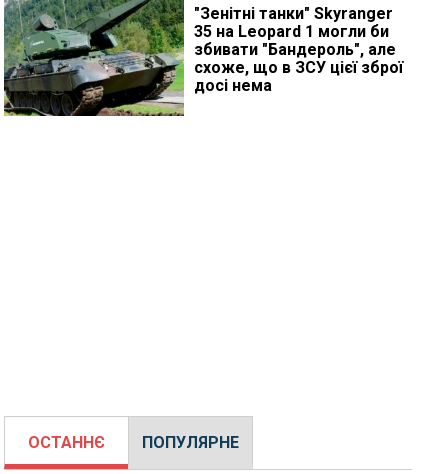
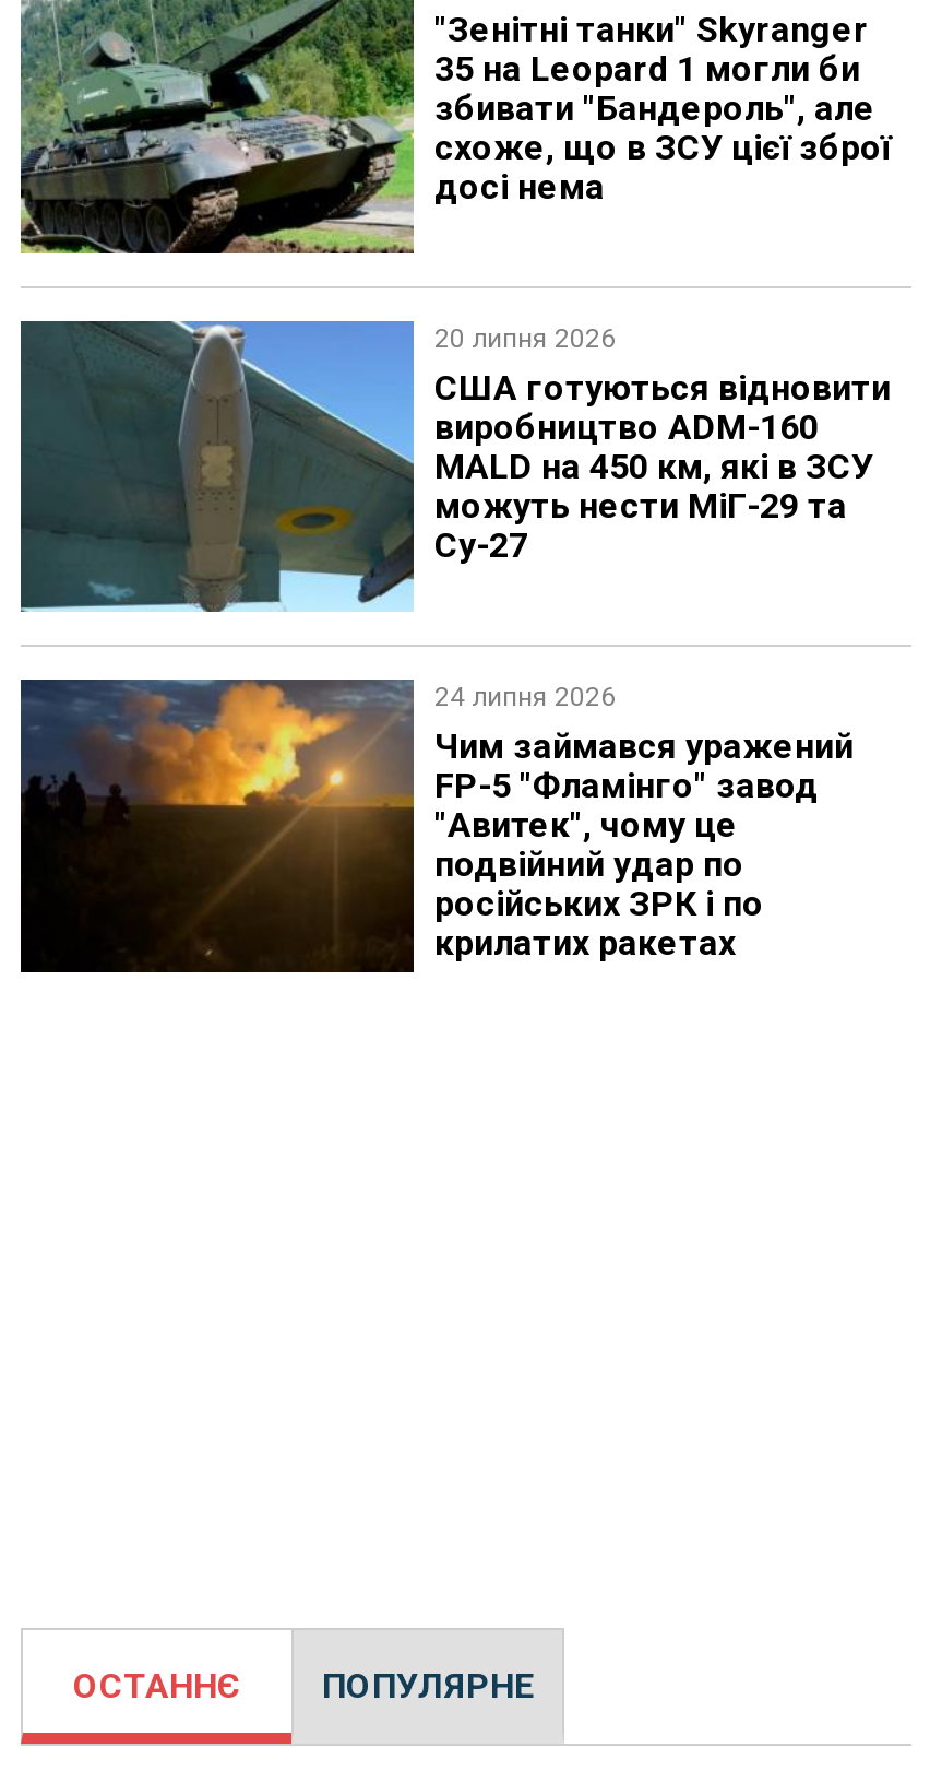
none -> [19,677,854,975] [image] | 24 липня 2026 | Чим займався уражений | FP-5 "Фламінго" завод | "Авитек", чому це | подвійний удар по | російських ЗРК і по | крилатих ракетах
none -> [21,319,891,614] [image] | 20 липня 2026 | США готуються відновити | виробництво ADM-160 | MALD на 450 км, які в ЗСУ | можуть нести МіГ-29 та | Су-27

